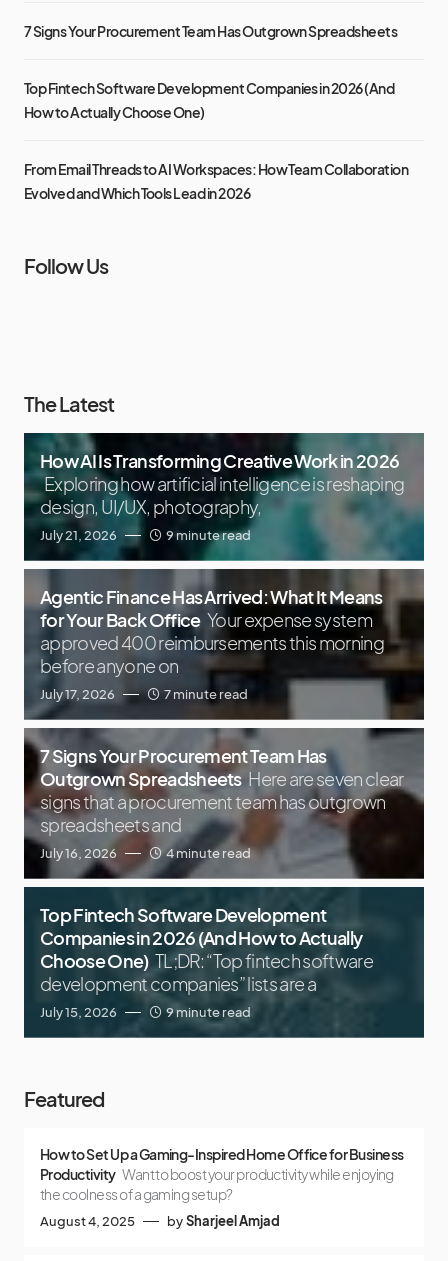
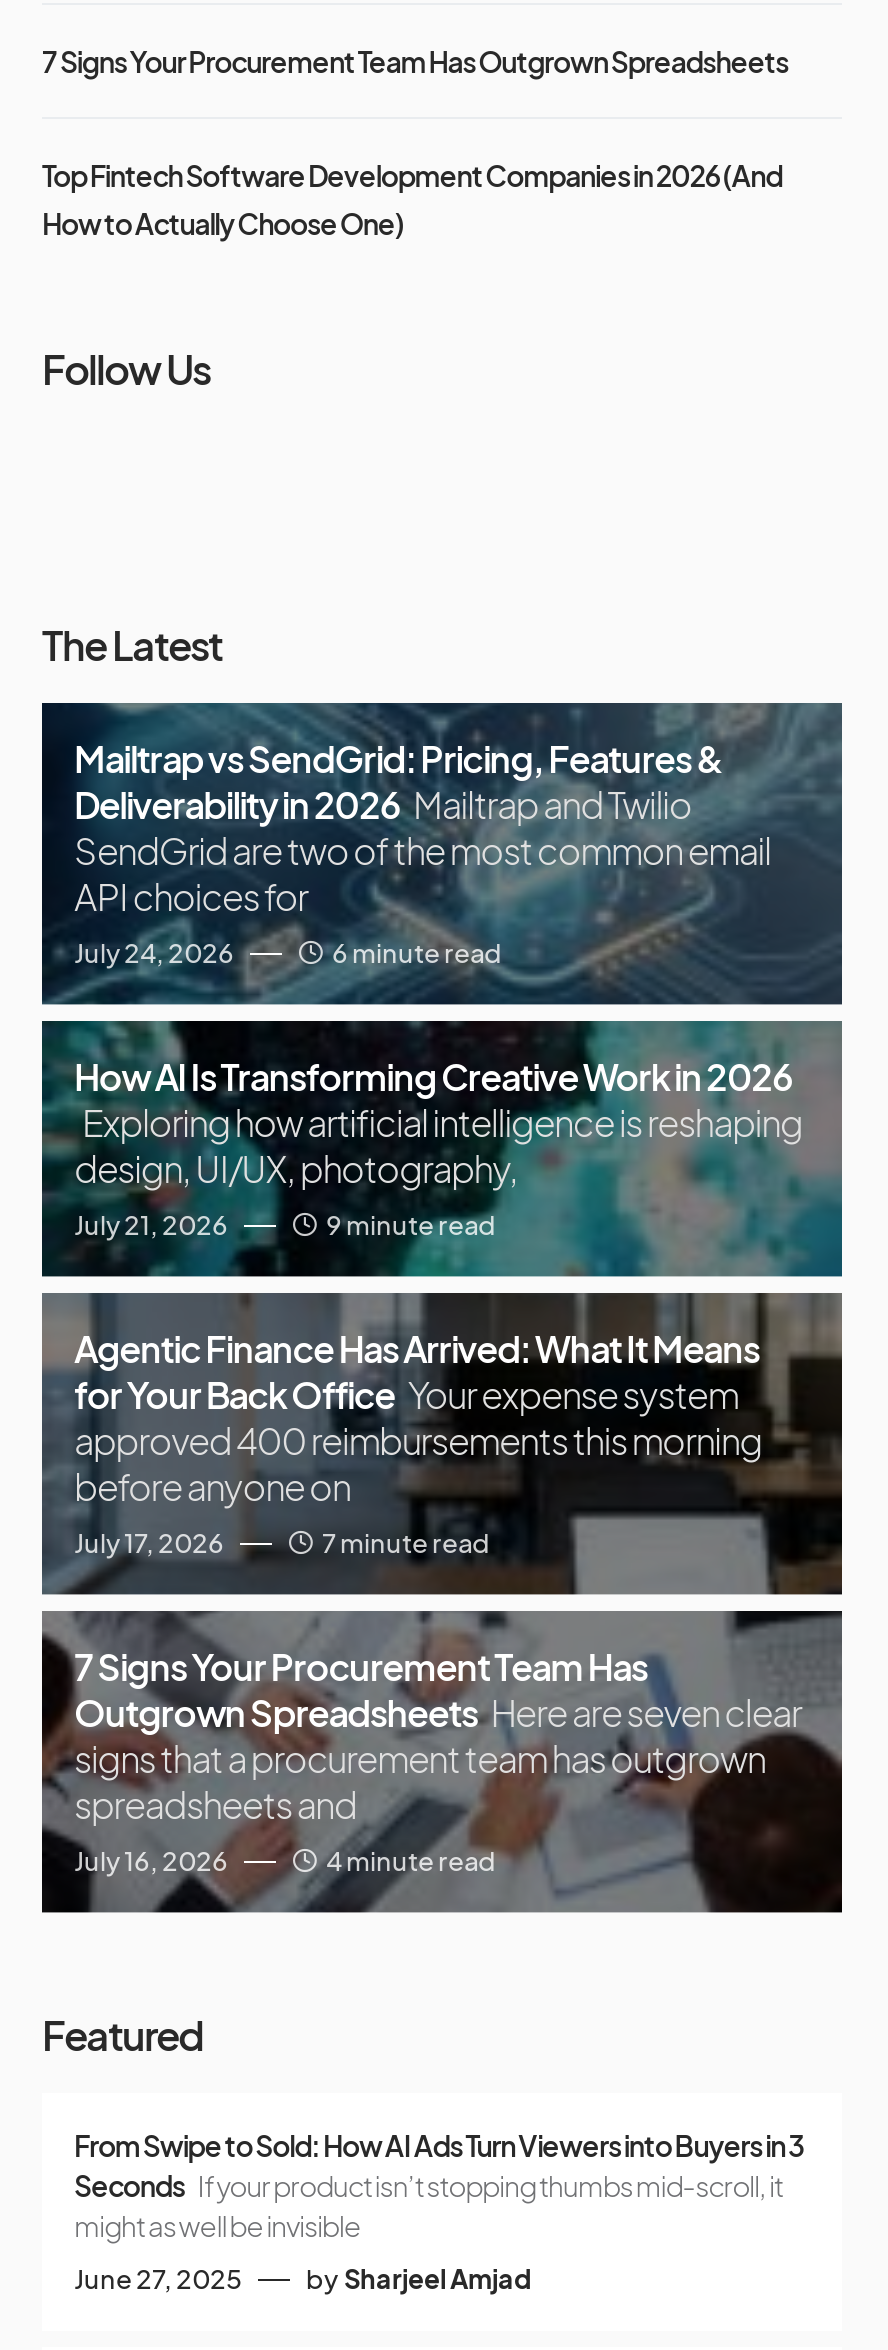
[24,160,408,202] From Email Threads to AI Workspaces: How Team Collaboration | Evolved and Which Tools Lead in 2026 -> none
none -> [40,701,844,1007] [image] | Mailtrap vs SendGrid: Pricing, Features & | Deliverability in 2026 Mailtrap and Twilio | SendGrid are two of the most common email | API choices for | July 24, 2026 | 6 minute read
moved [40,449,425,879] -> [74,1052,844,1913]: [image] | How AI Is Transforming Creative Work in 2026 | Exploring how artificial intelligence is reshaping | ... | July 16, 2026 | 4 minute read
[24,886,373,1020] [image] | Top Fintech Software Development | Companies in 2026 (And How to Actually | Choose One) TL;DR: “Top fintech software | development companies” lists are a | July 15, 2026 | 9 minute read -> none
[92,887,424,1038] [image] -> none
[40,1145,404,1203] How to Set Up a Gaming-Inspired Home Office for Business | Productivity Want to boost your productivity while enjoying | the coolness of a gaming setup? -> [74,2126,805,2242] From Swipe to Sold: How AI Ads Turn Viewers into Buyers in 3 | Seconds If your product isn’t stopping thumbs mid-scroll, it | might as well be invisible
[40,1213,280,1229] August 4, 2025 by Sharjeel Amjad -> [74,2262,532,2294] June 27, 2025 by Sharjeel Amjad

